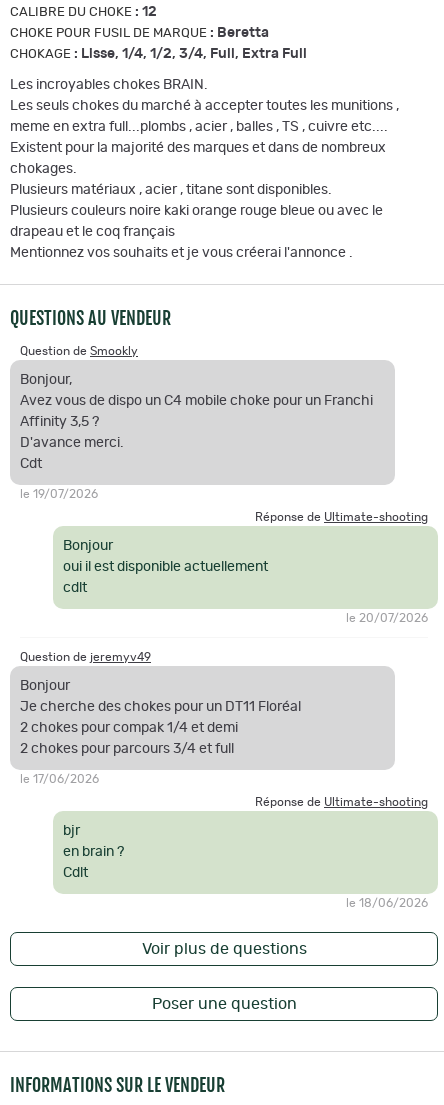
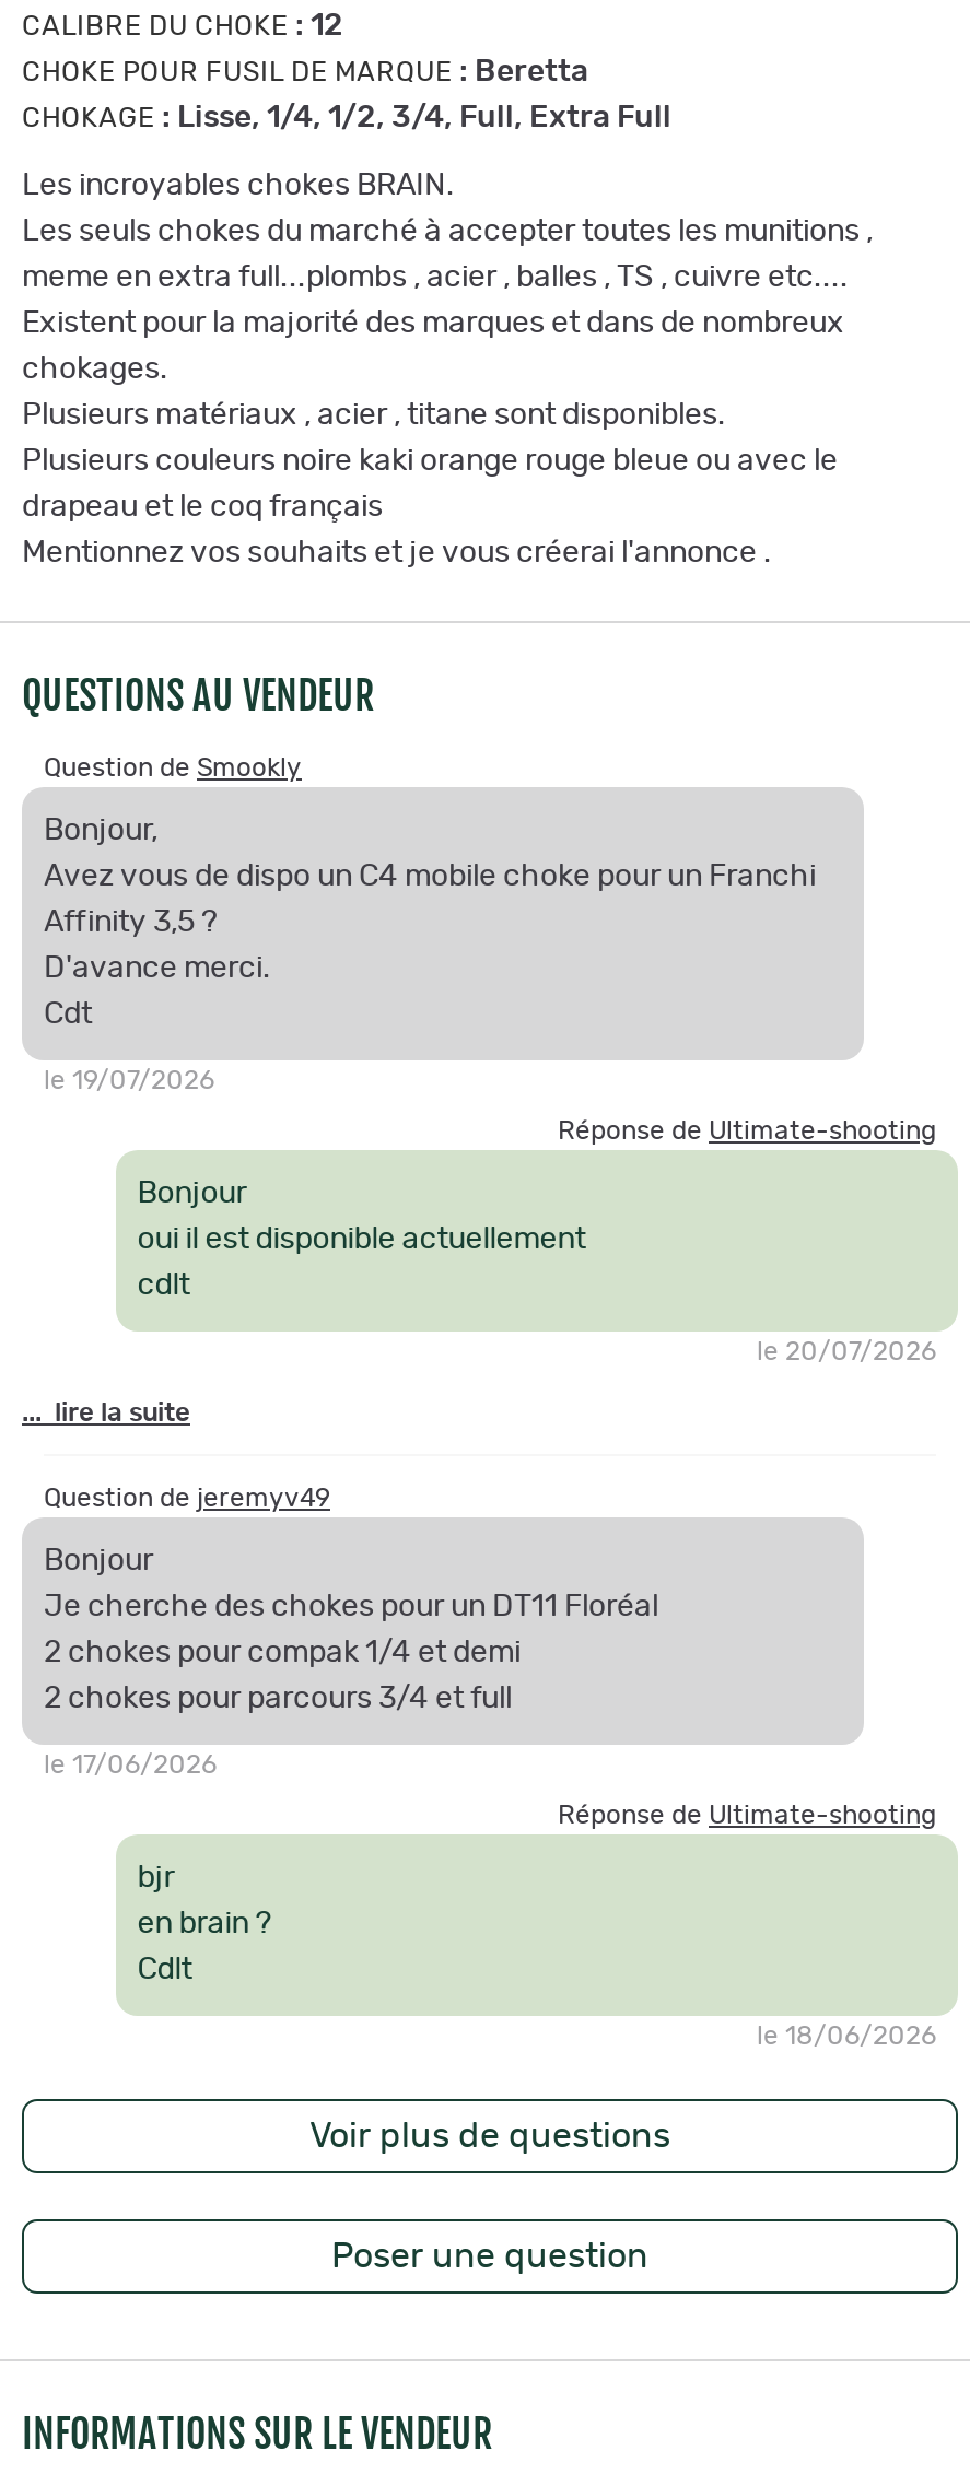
none -> [22,1399,190,1425] ... lire la suite

